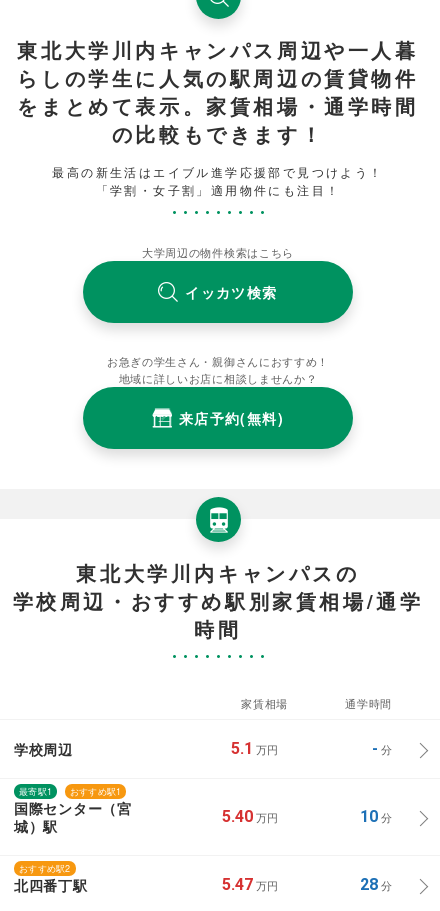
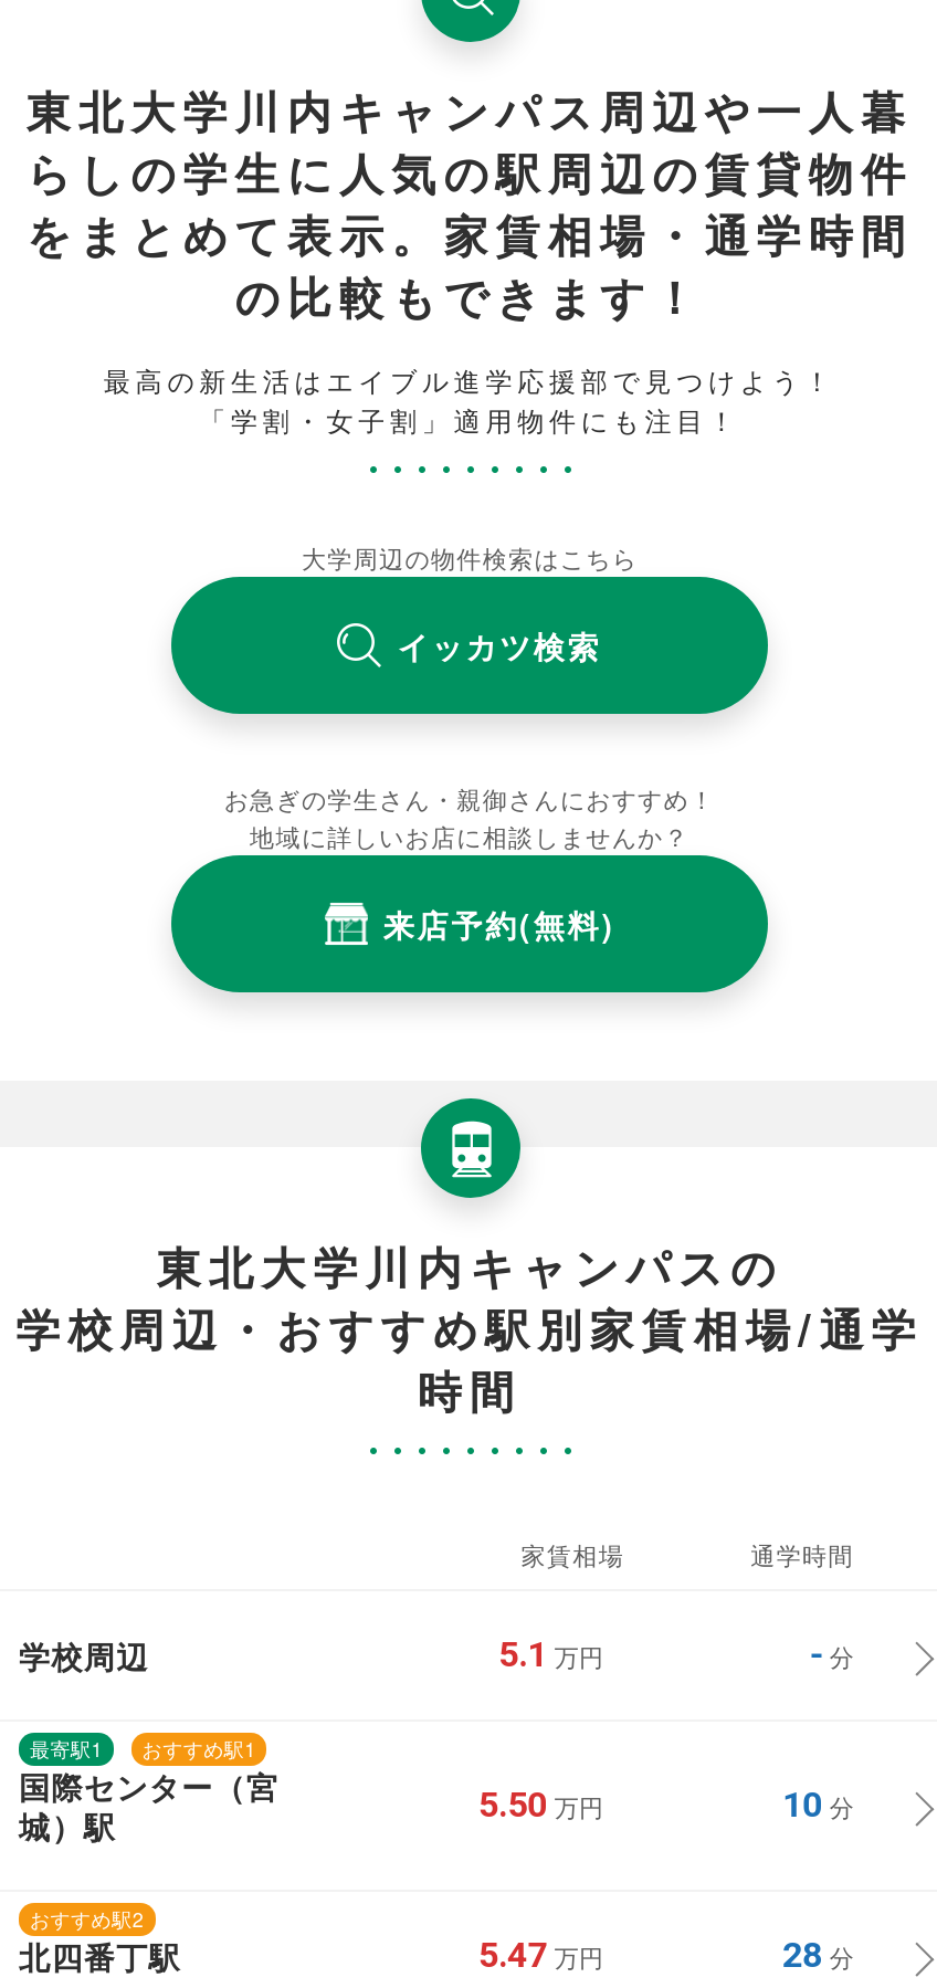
[222,807,279,826] 5.40 万円 -> [478,1784,604,1826] 5.50 万円

